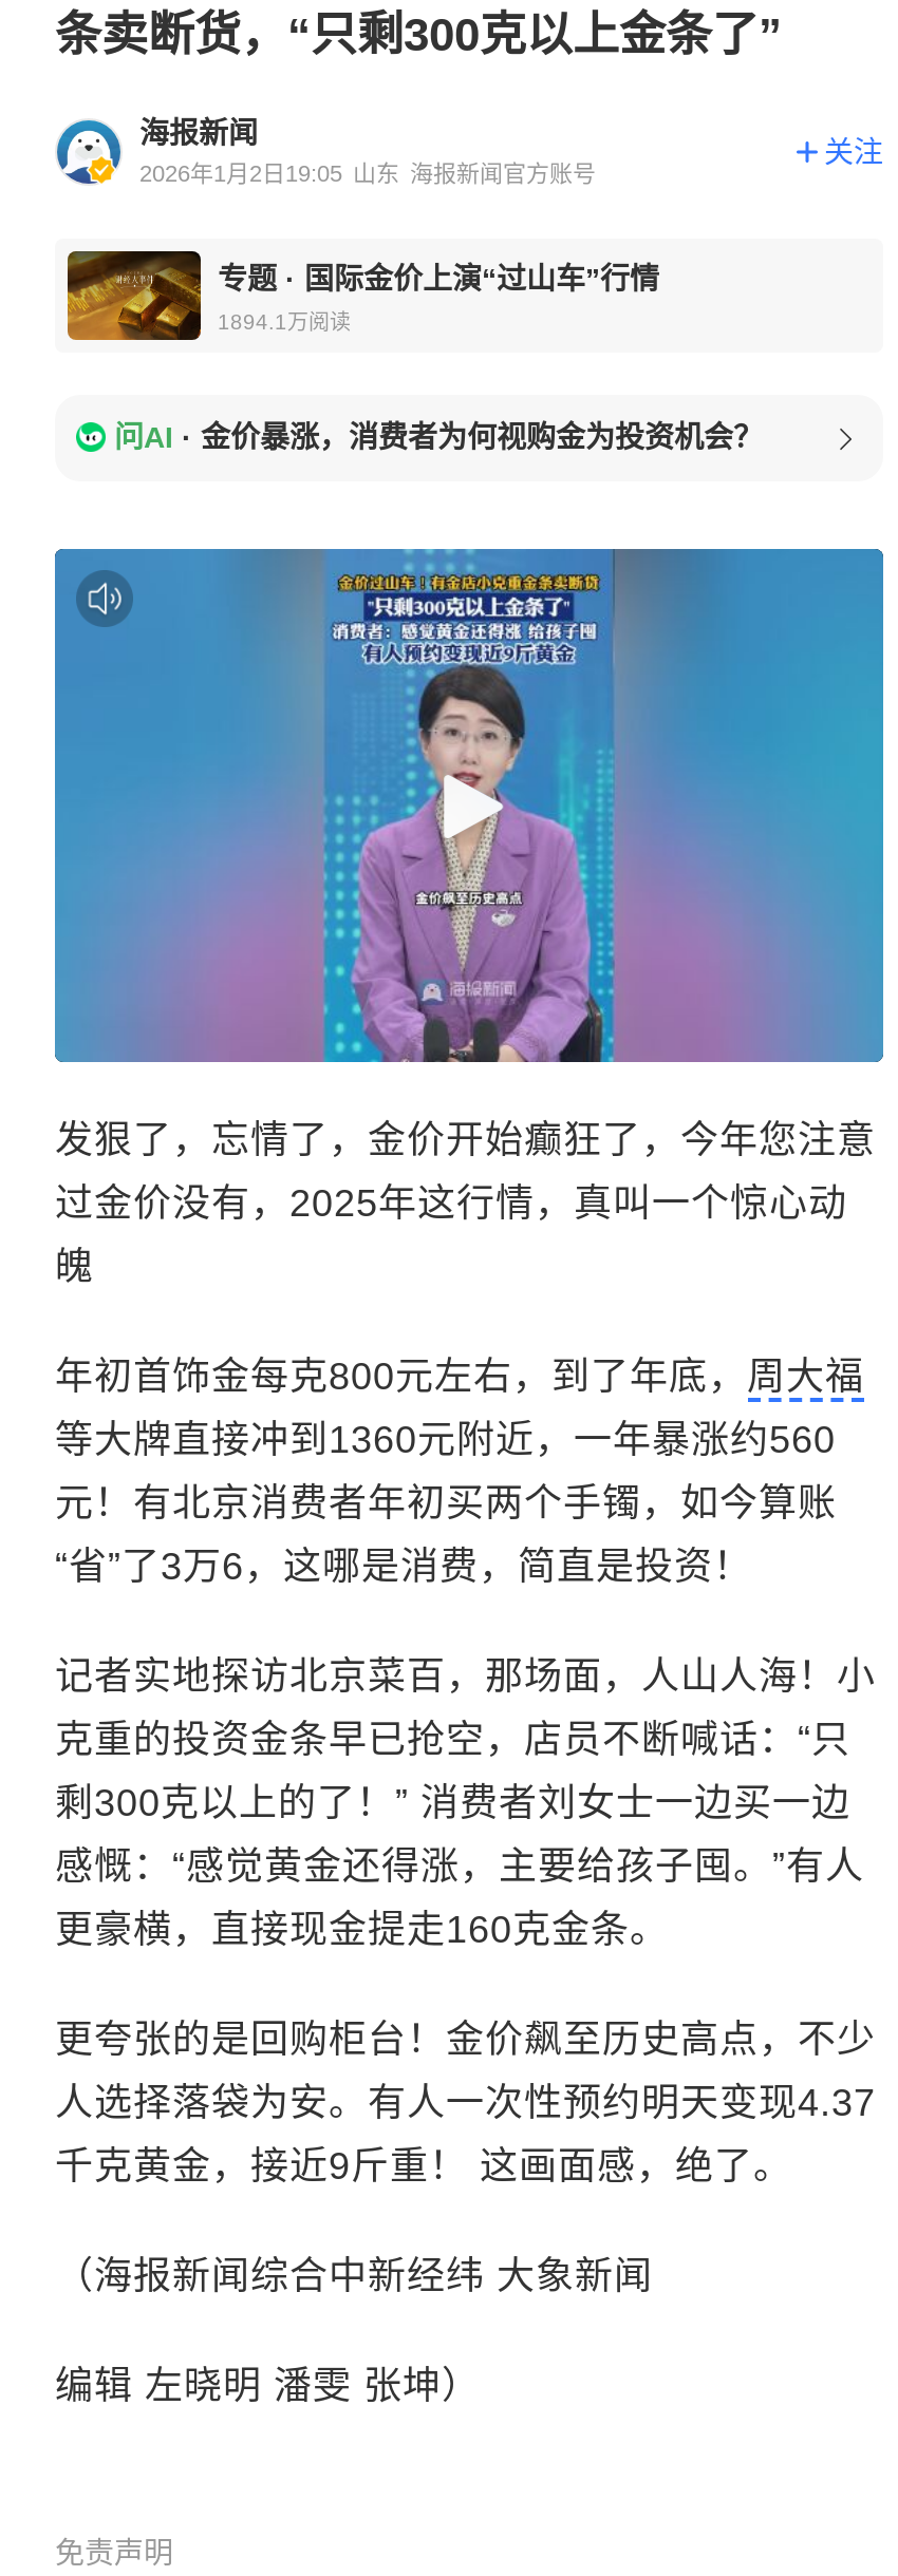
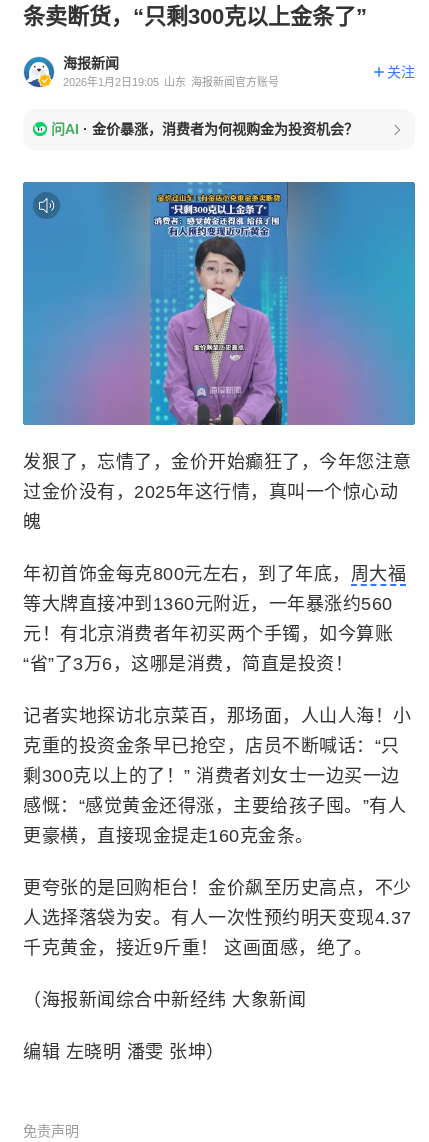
[66,249,659,342] [image] | 专题·国际金价上演“过山车”行情 | 1894.1万阅读 -> none

